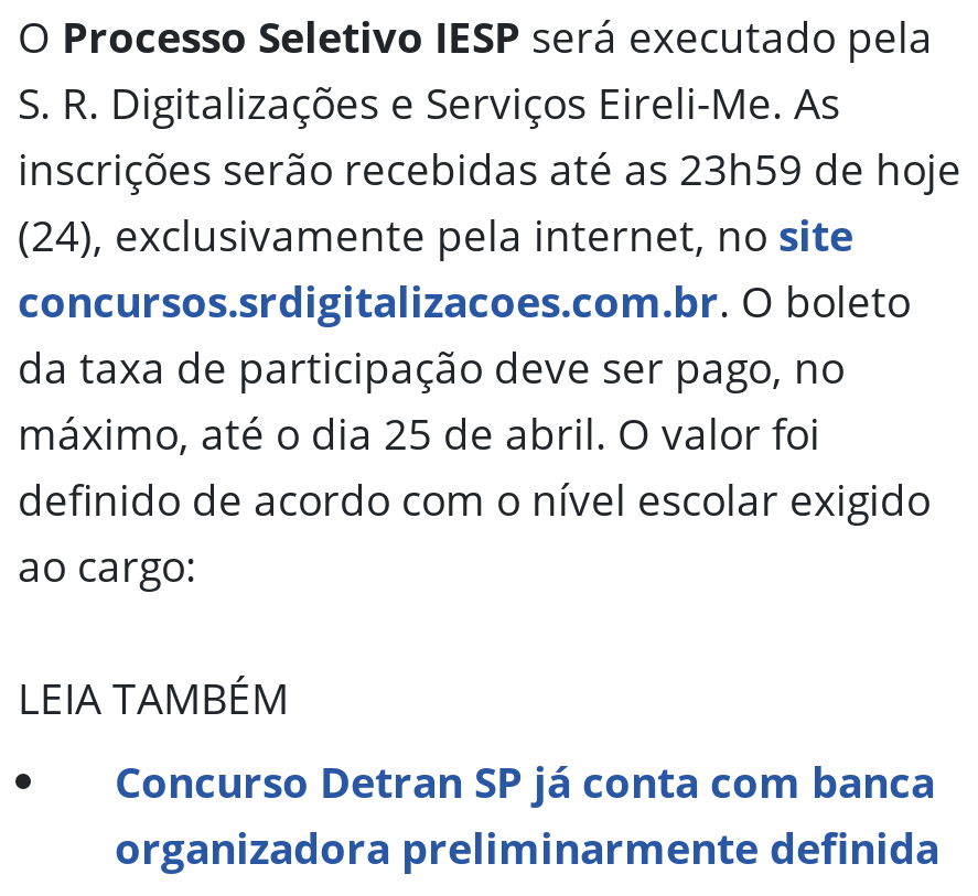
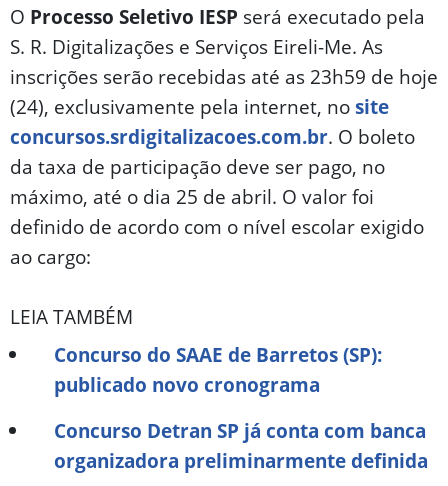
none -> [54,341,382,398] Concurso do SAAE de Barretos (SP): | publicado novo cronograma

